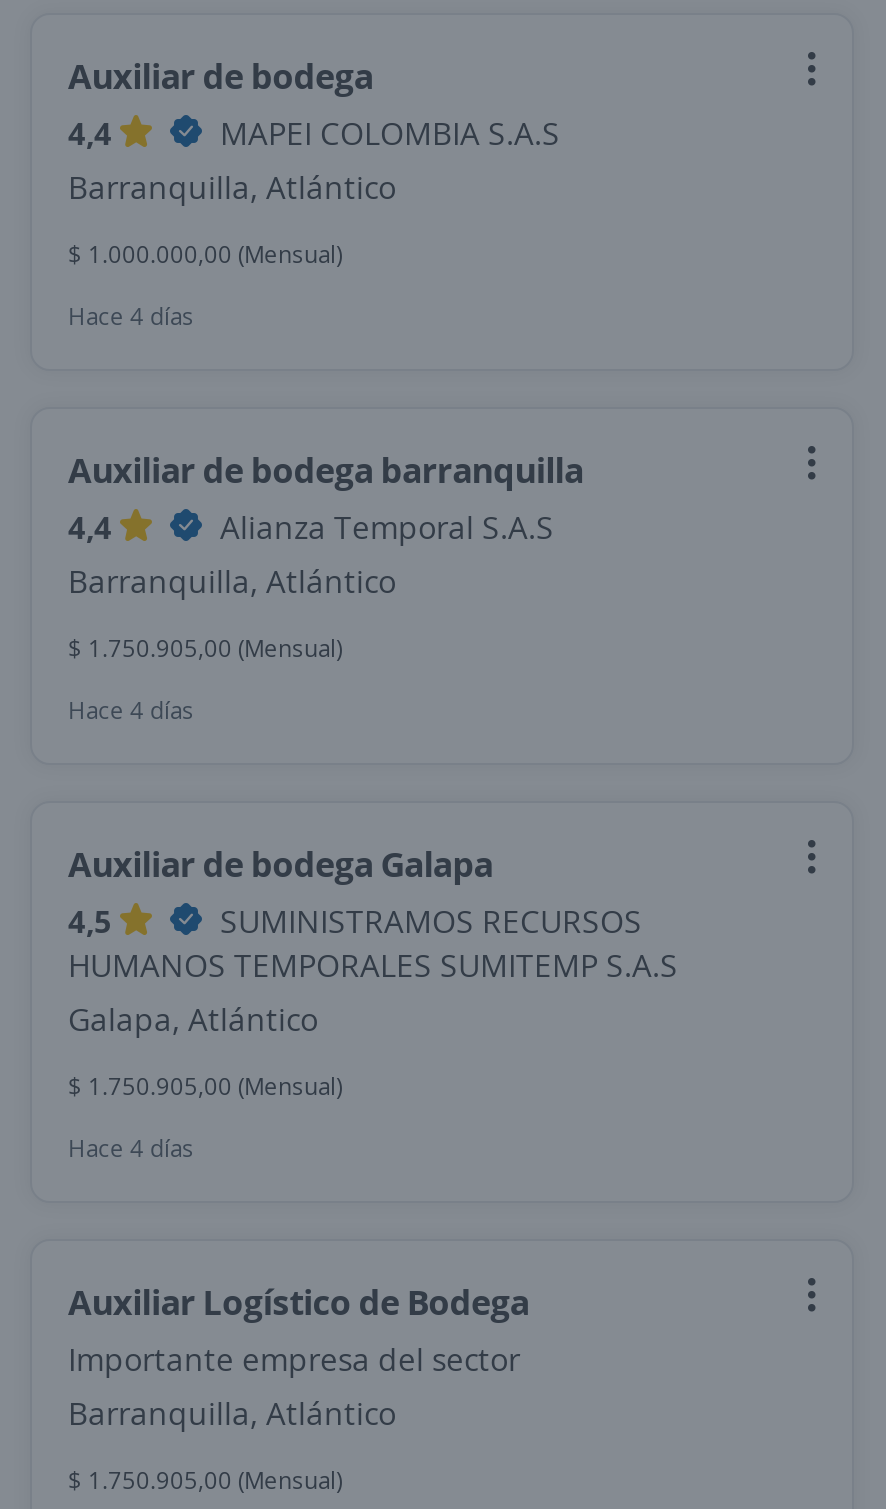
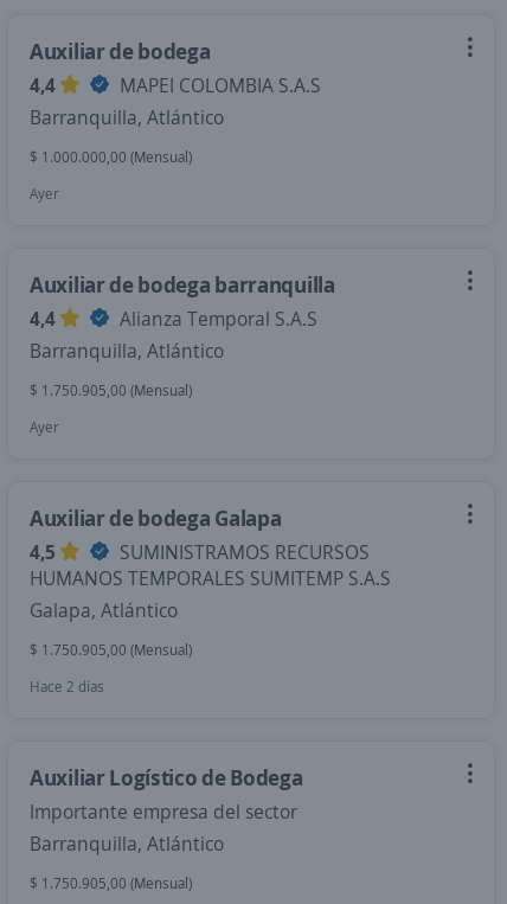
[68,299,194,333] Hace 4 días -> [30,184,59,204] Ayer
[68,693,194,727] Hace 4 días -> [30,417,59,437] Ayer
[68,1131,194,1165] Hace 4 días -> [30,677,104,697] Hace 2 días

